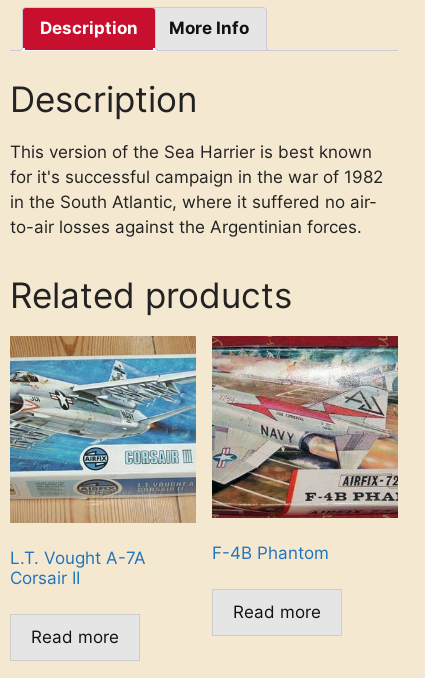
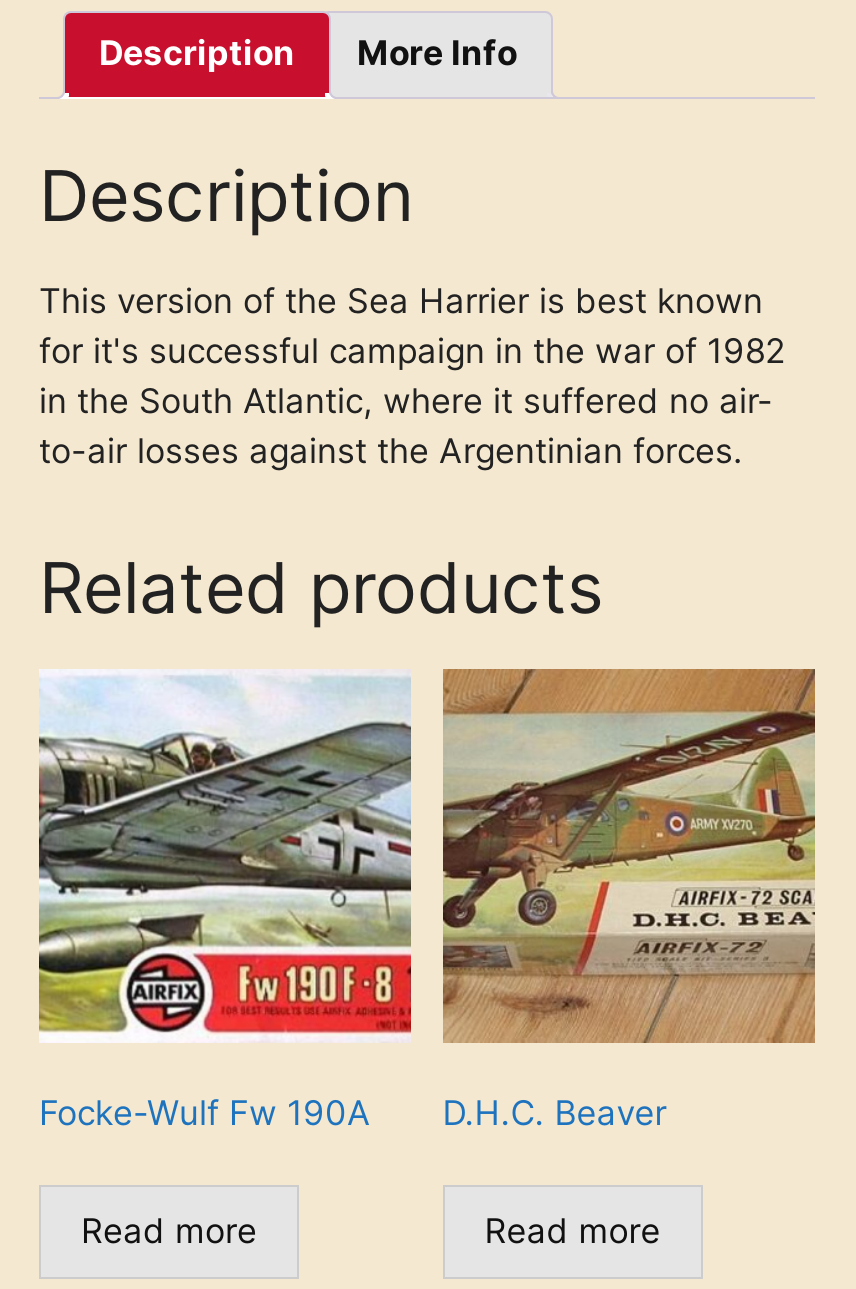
[9,335,197,588] [image] | L.T. Vought A-7A | Corsair II -> [37,669,413,1133] [image] | Focke-Wulf Fw 190A
[211,335,399,563] [image] | F-4B Phantom -> [441,667,817,1133] [image] | D.H.C. Beaver

